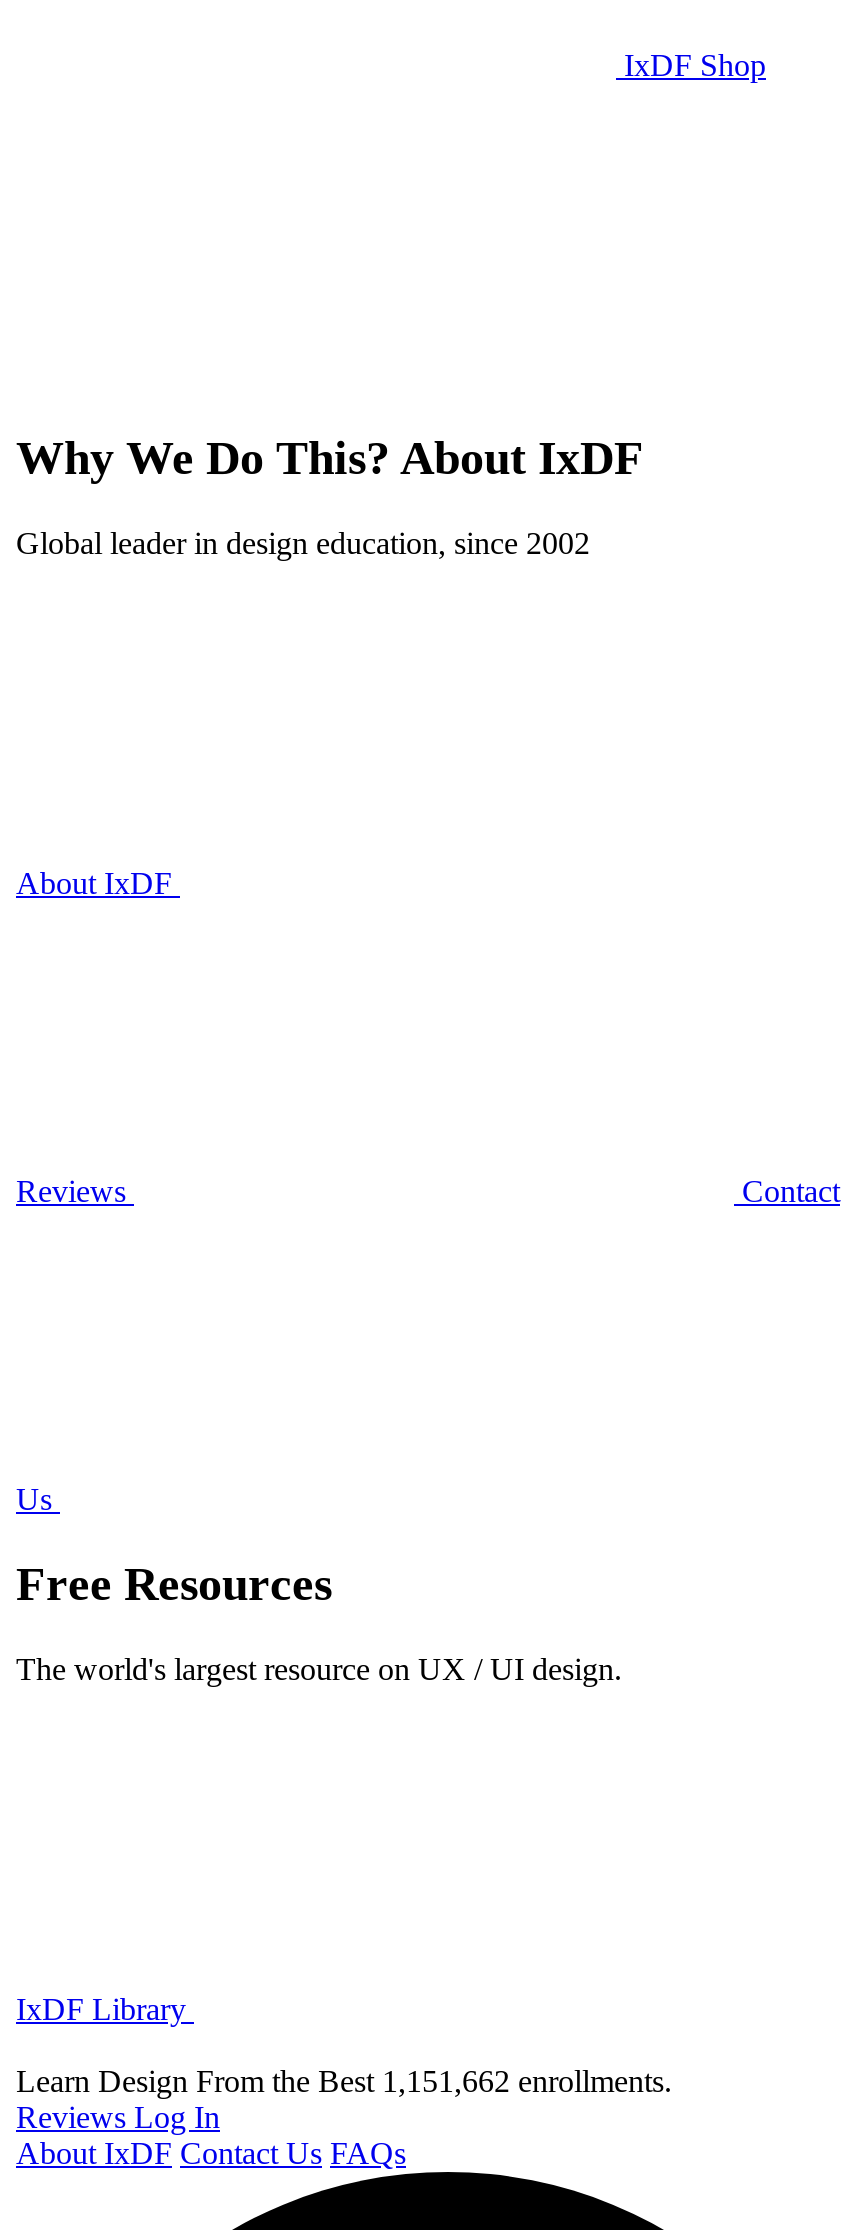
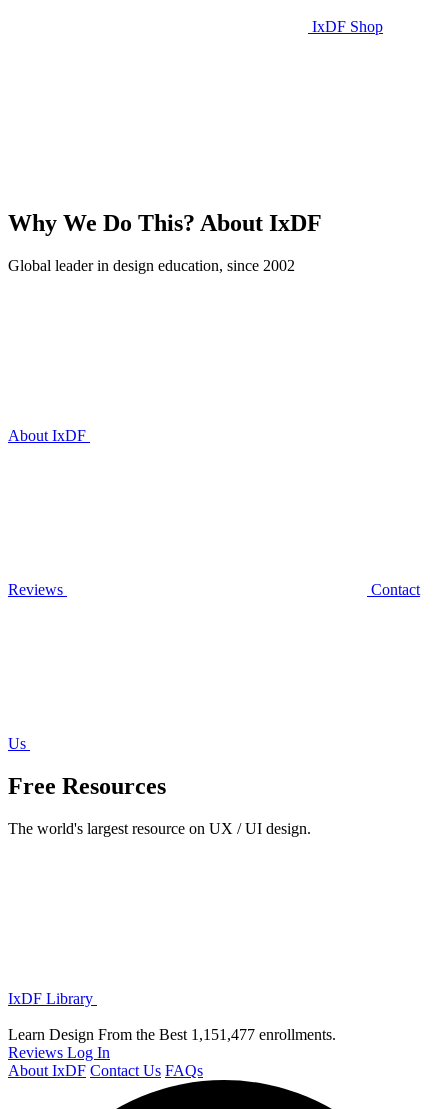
[16,2063,672,2097] Learn Design From the Best 1,151,662 enrollments. -> [8,1026,336,1043] Learn Design From the Best 1,151,477 enrollments.

